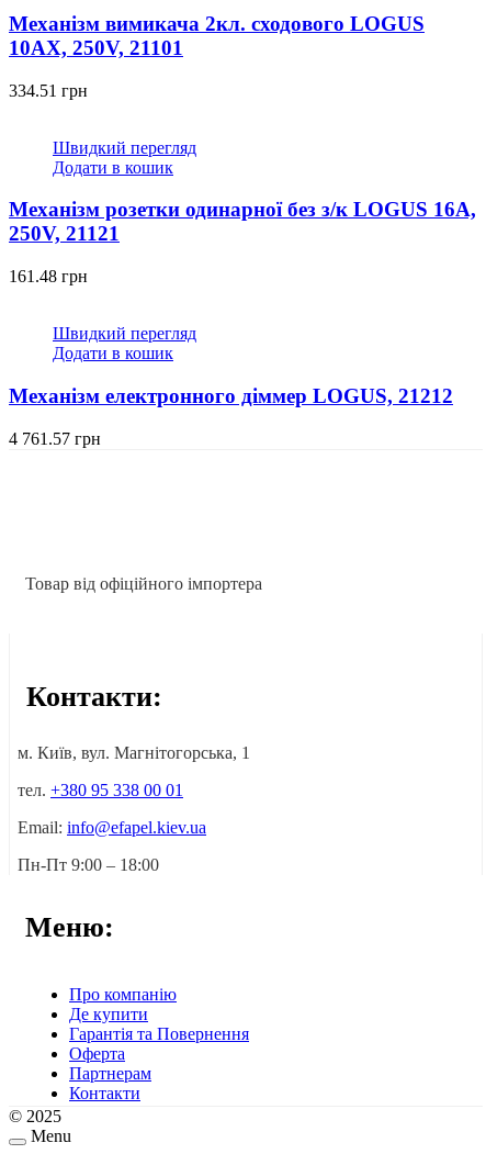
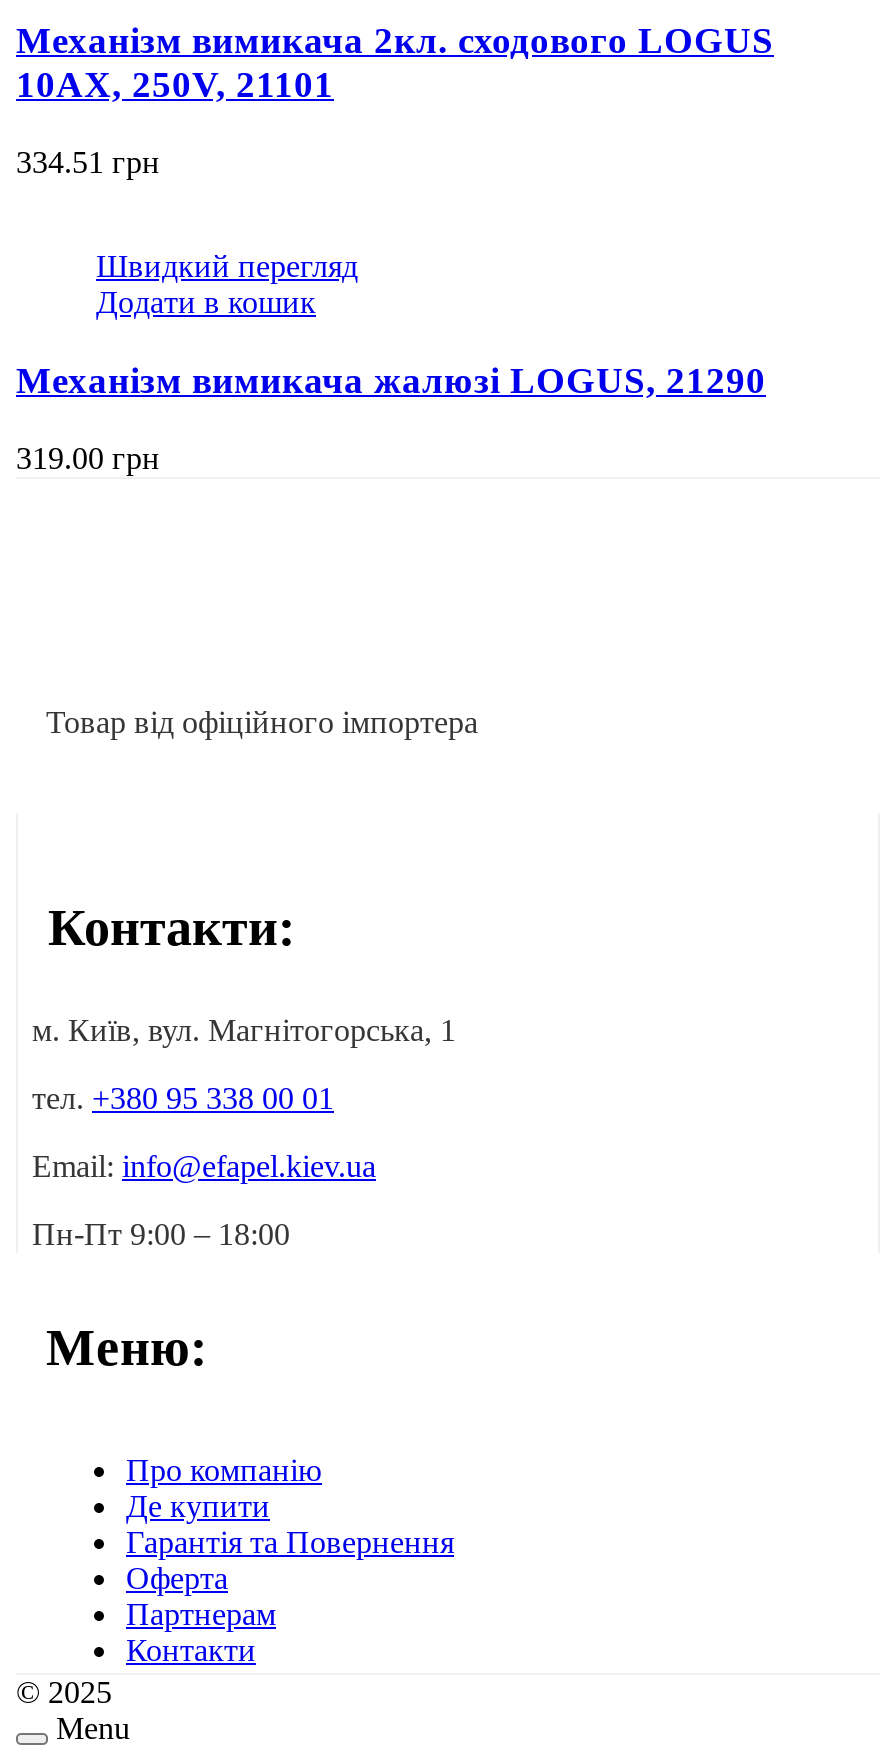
[9,198,476,448] Механізм розетки одинарної без з/к LOGUS 16А, | 250V, 21121 | 161.48 грн | Швидкий перегляд | Додати в кошик | Механізм електронного діммeр LOGUS, 21212 | 4 761.57 грн -> [16,359,766,474] Механізм вимикача жалюзі LOGUS, 21290 | 319.00 грн

